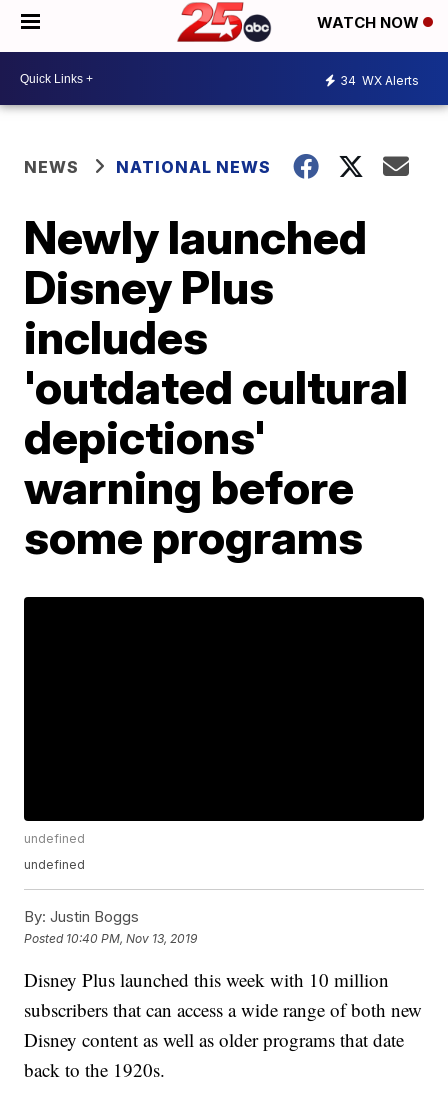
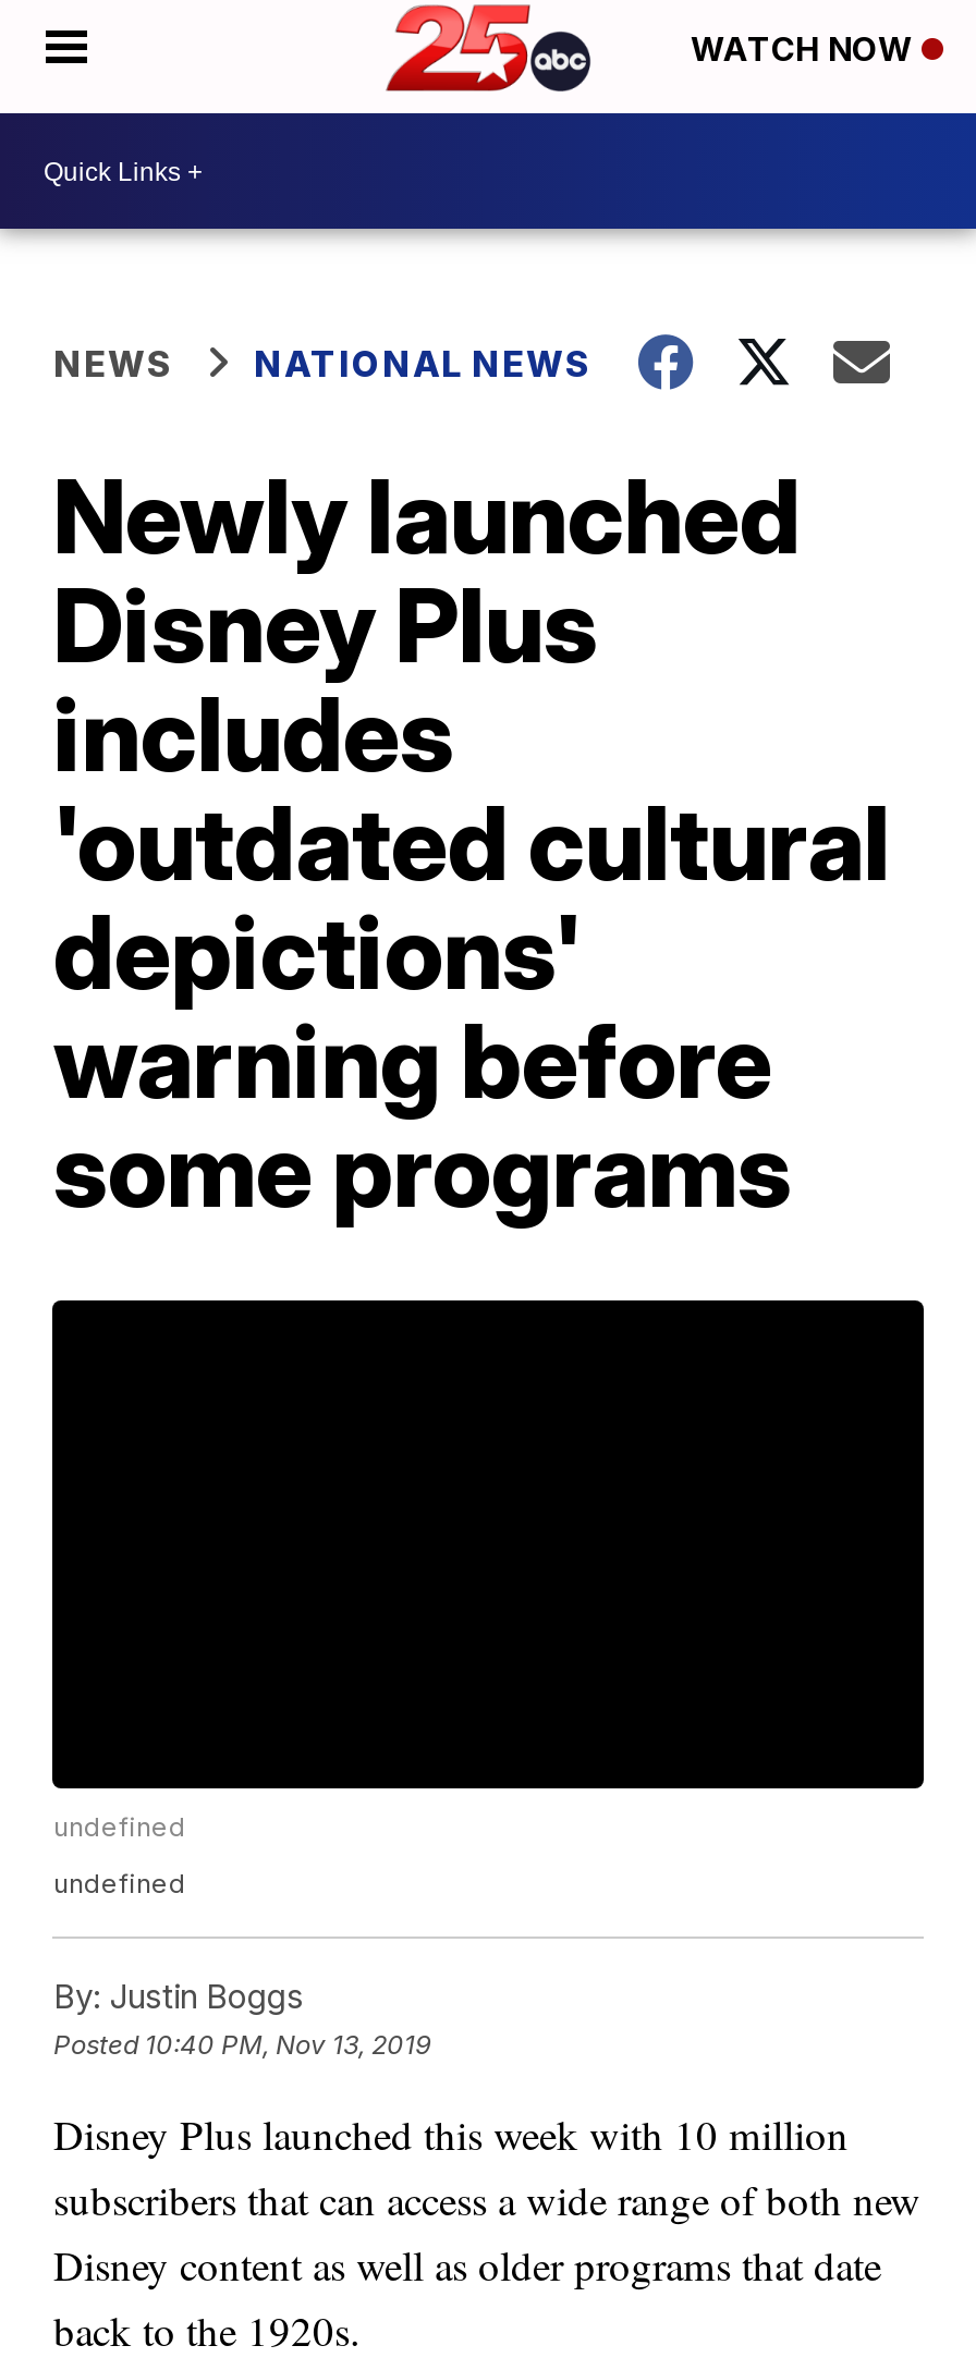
[340,72,419,87] 34 WX Alerts -> none

